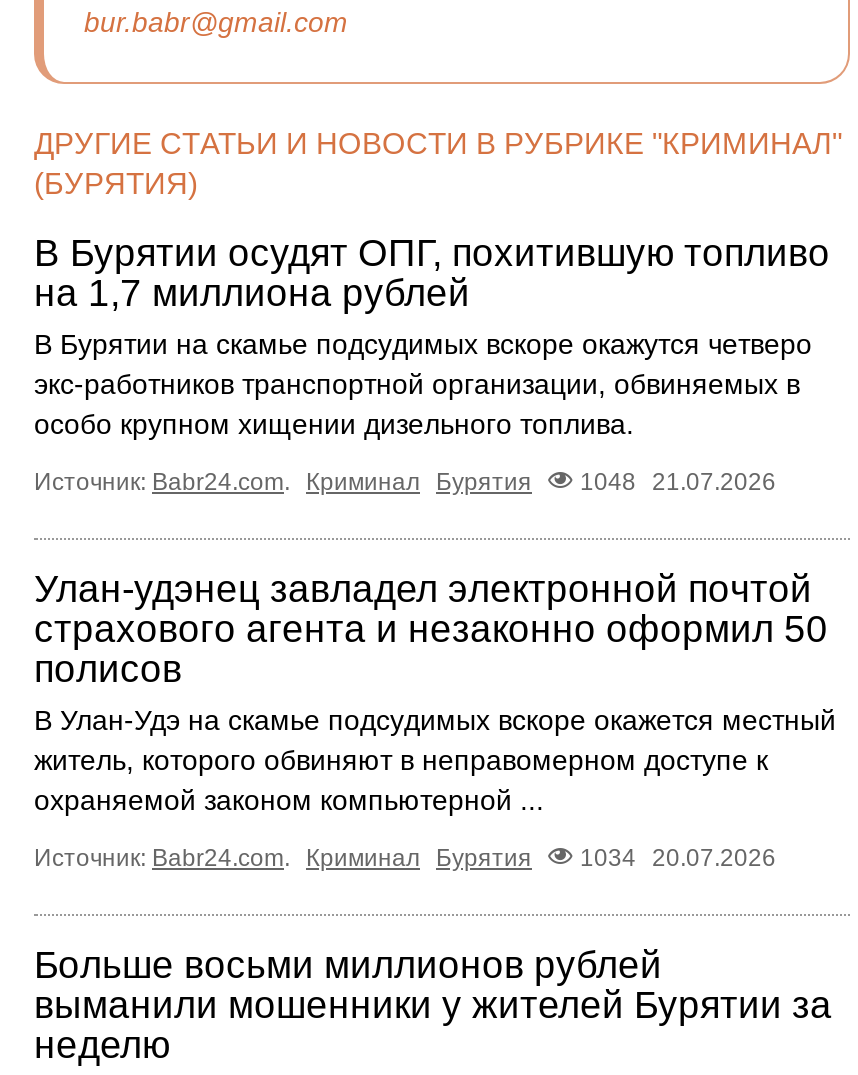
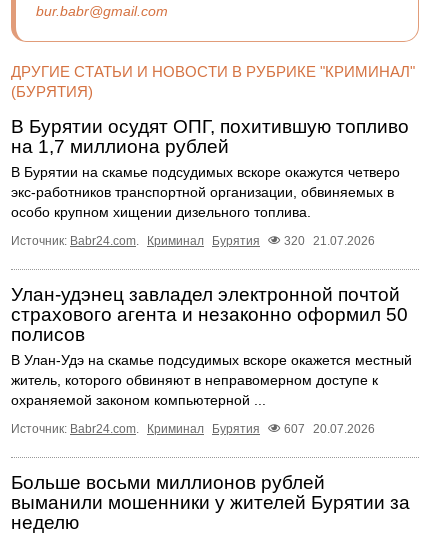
[34,468,776,496] Источник: Babr24.com. Криминал Бурятия 1048 21.07.2026 -> [11,234,375,248] Источник: Babr24.com. Криминал Бурятия 320 21.07.2026
[34,844,776,872] Источник: Babr24.com. Криминал Бурятия 1034 20.07.2026 -> [11,422,375,436] Источник: Babr24.com. Криминал Бурятия 607 20.07.2026

